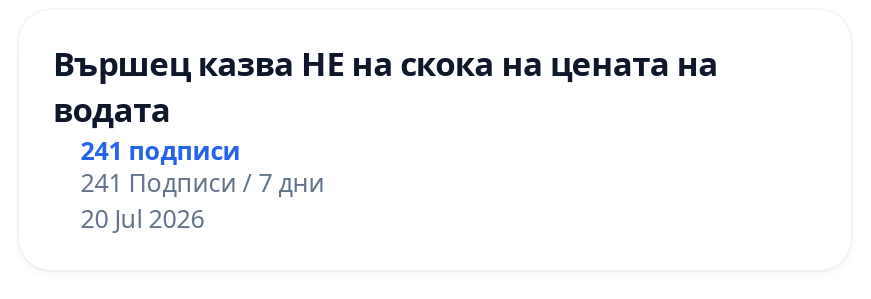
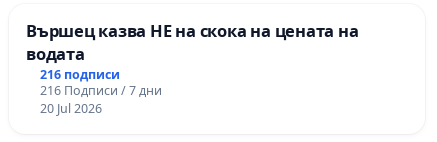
[81,134,241,168] 241 подписи -> [40,66,120,83] 216 подписи
[81,166,325,200] 241 Подписи / 7 дни -> [40,82,162,99] 216 Подписи / 7 дни

